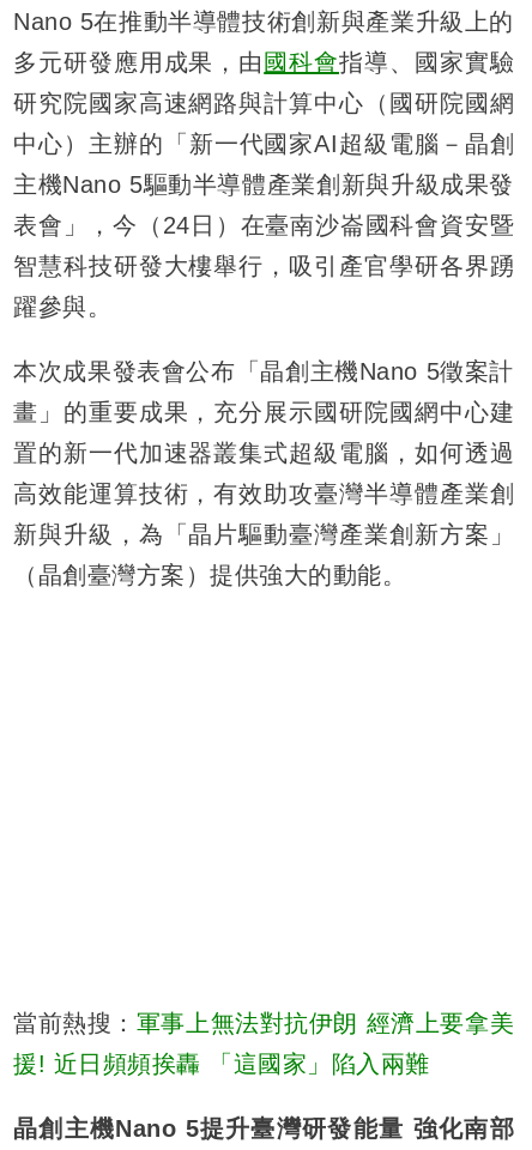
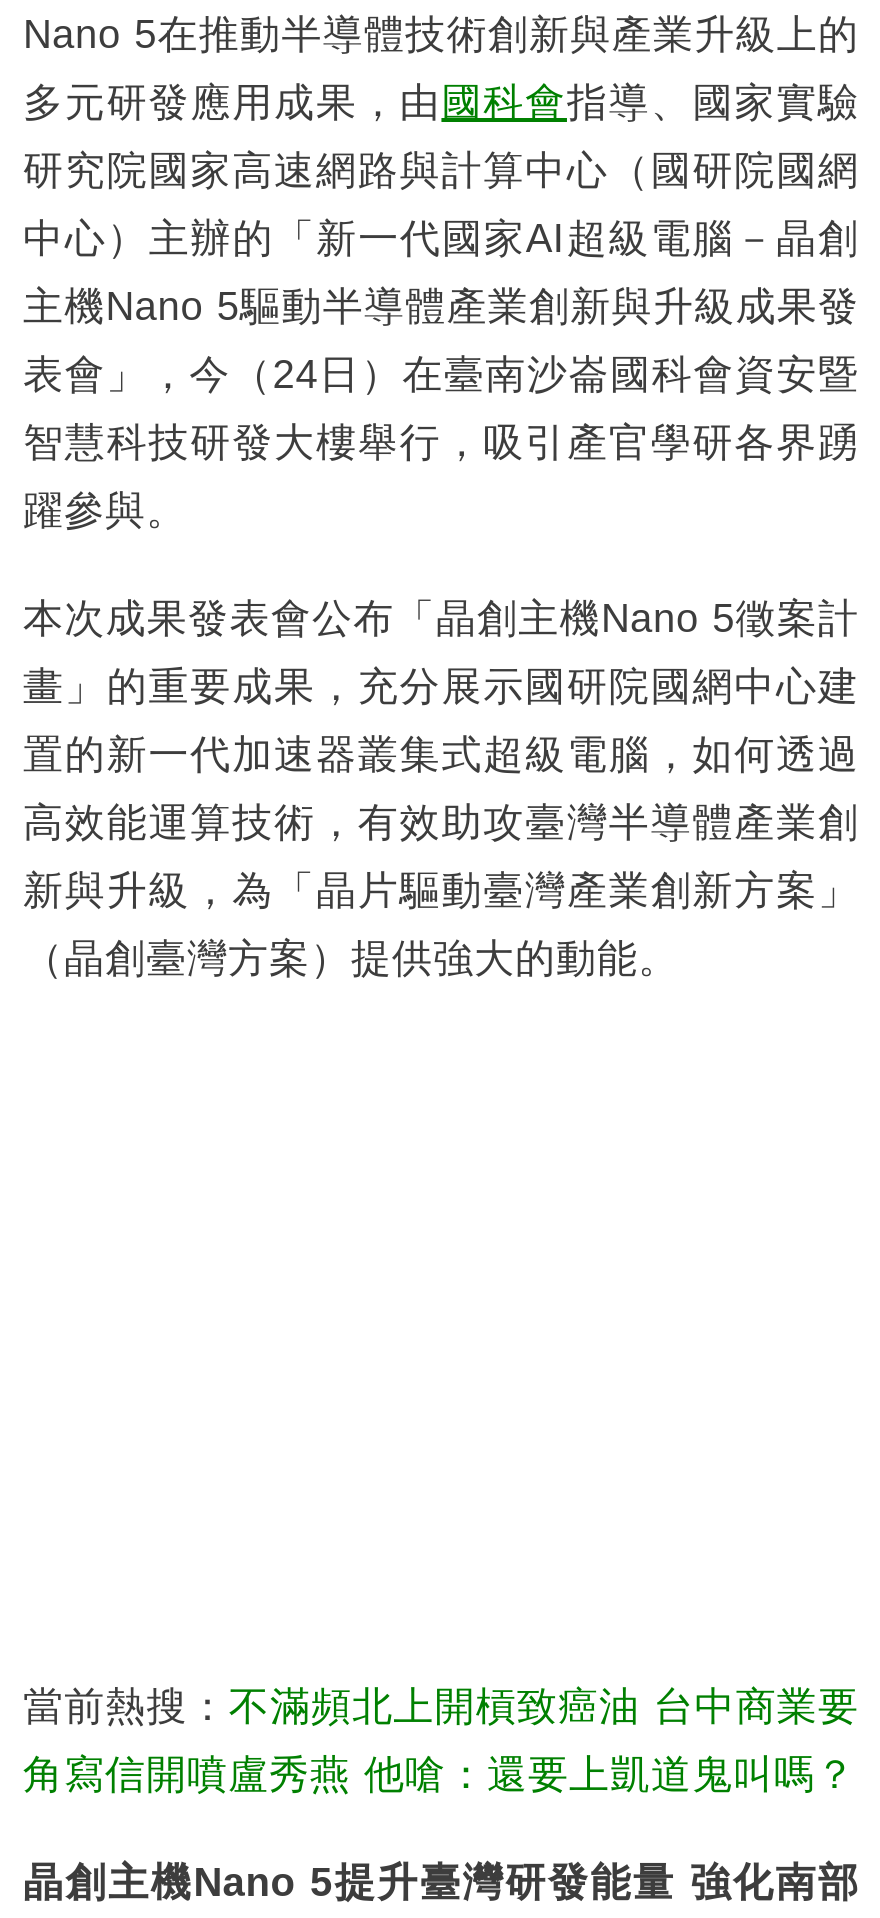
[13,1009,514,1036] 當前熱搜：軍事上無法對抗伊朗 經濟上要拿美 -> [23,1683,859,1727] 當前熱搜：不滿頻北上開槓致癌油 台中商業要
[13,1050,430,1077] 援! 近日頻頻挨轟 「這國家」陷入兩難 -> [23,1751,856,1795] 角寫信開噴盧秀燕 他嗆：還要上凱道鬼叫嗎？

